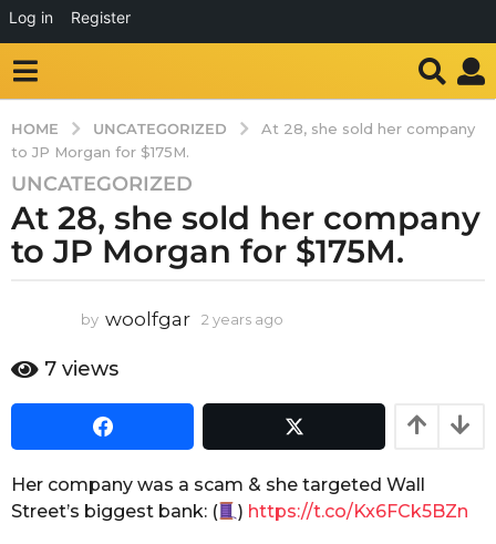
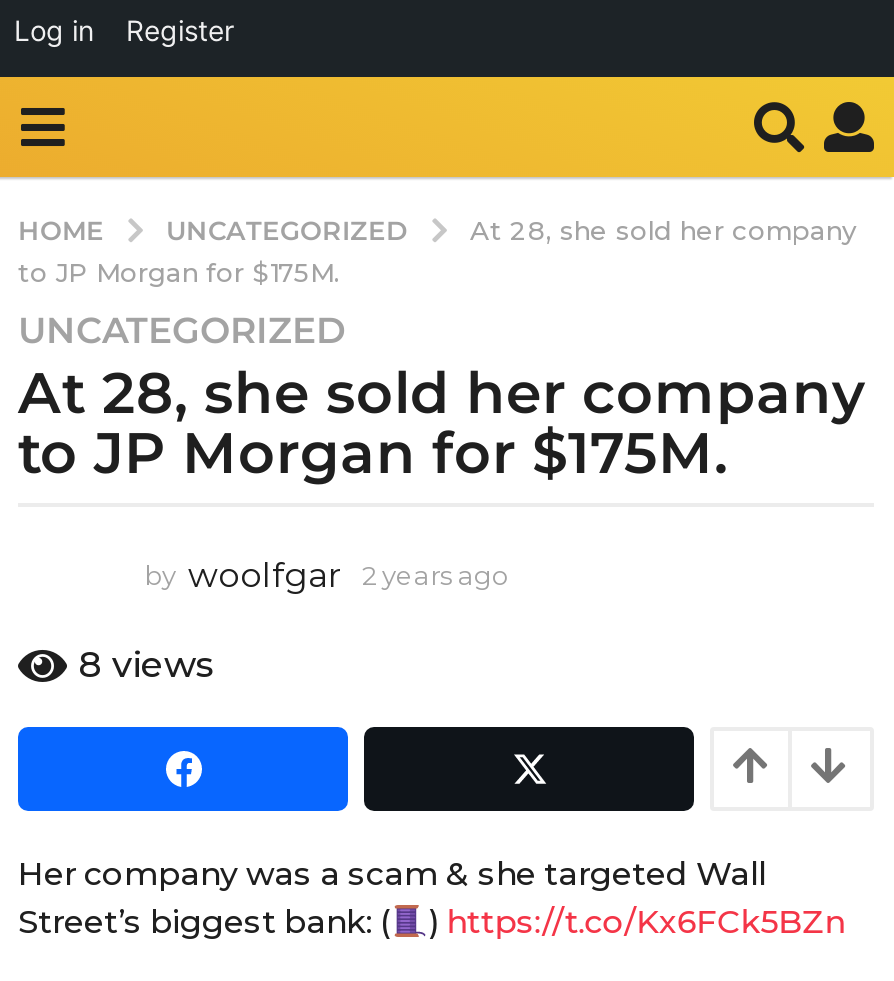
[44,357,118,381] 7 views -> [78,643,214,687] 8 views

